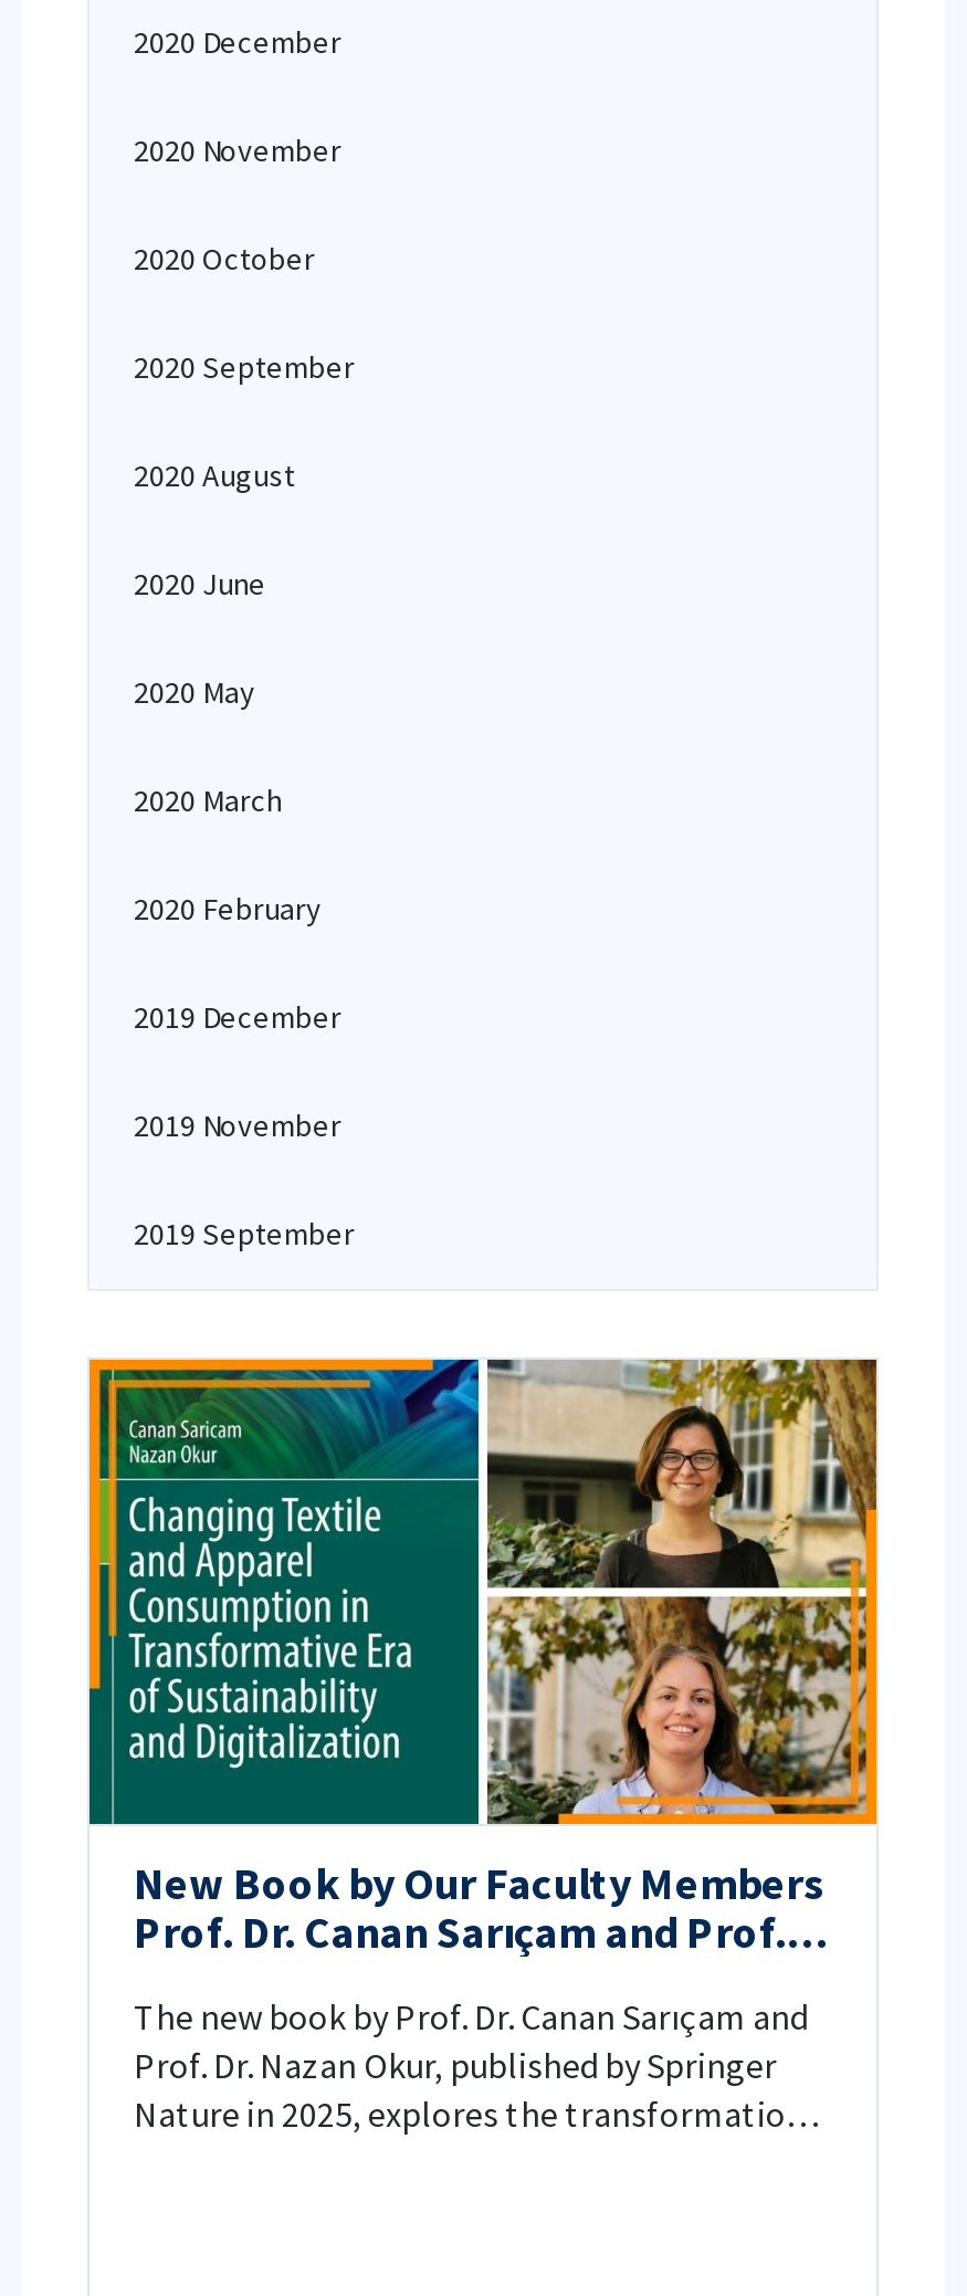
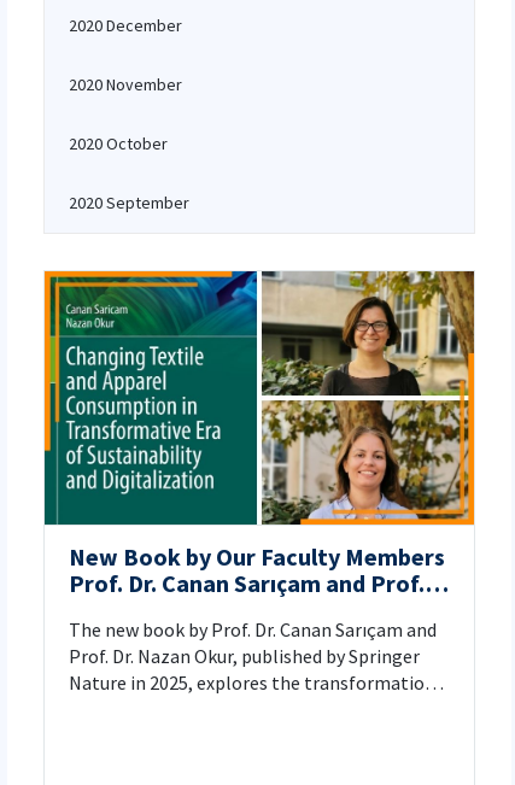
[134,455,355,1254] 2020 August | 2020 June | 2020 May | 2020 March | 2020 February | 2019 December | 2019 November | 2019 September -> none

